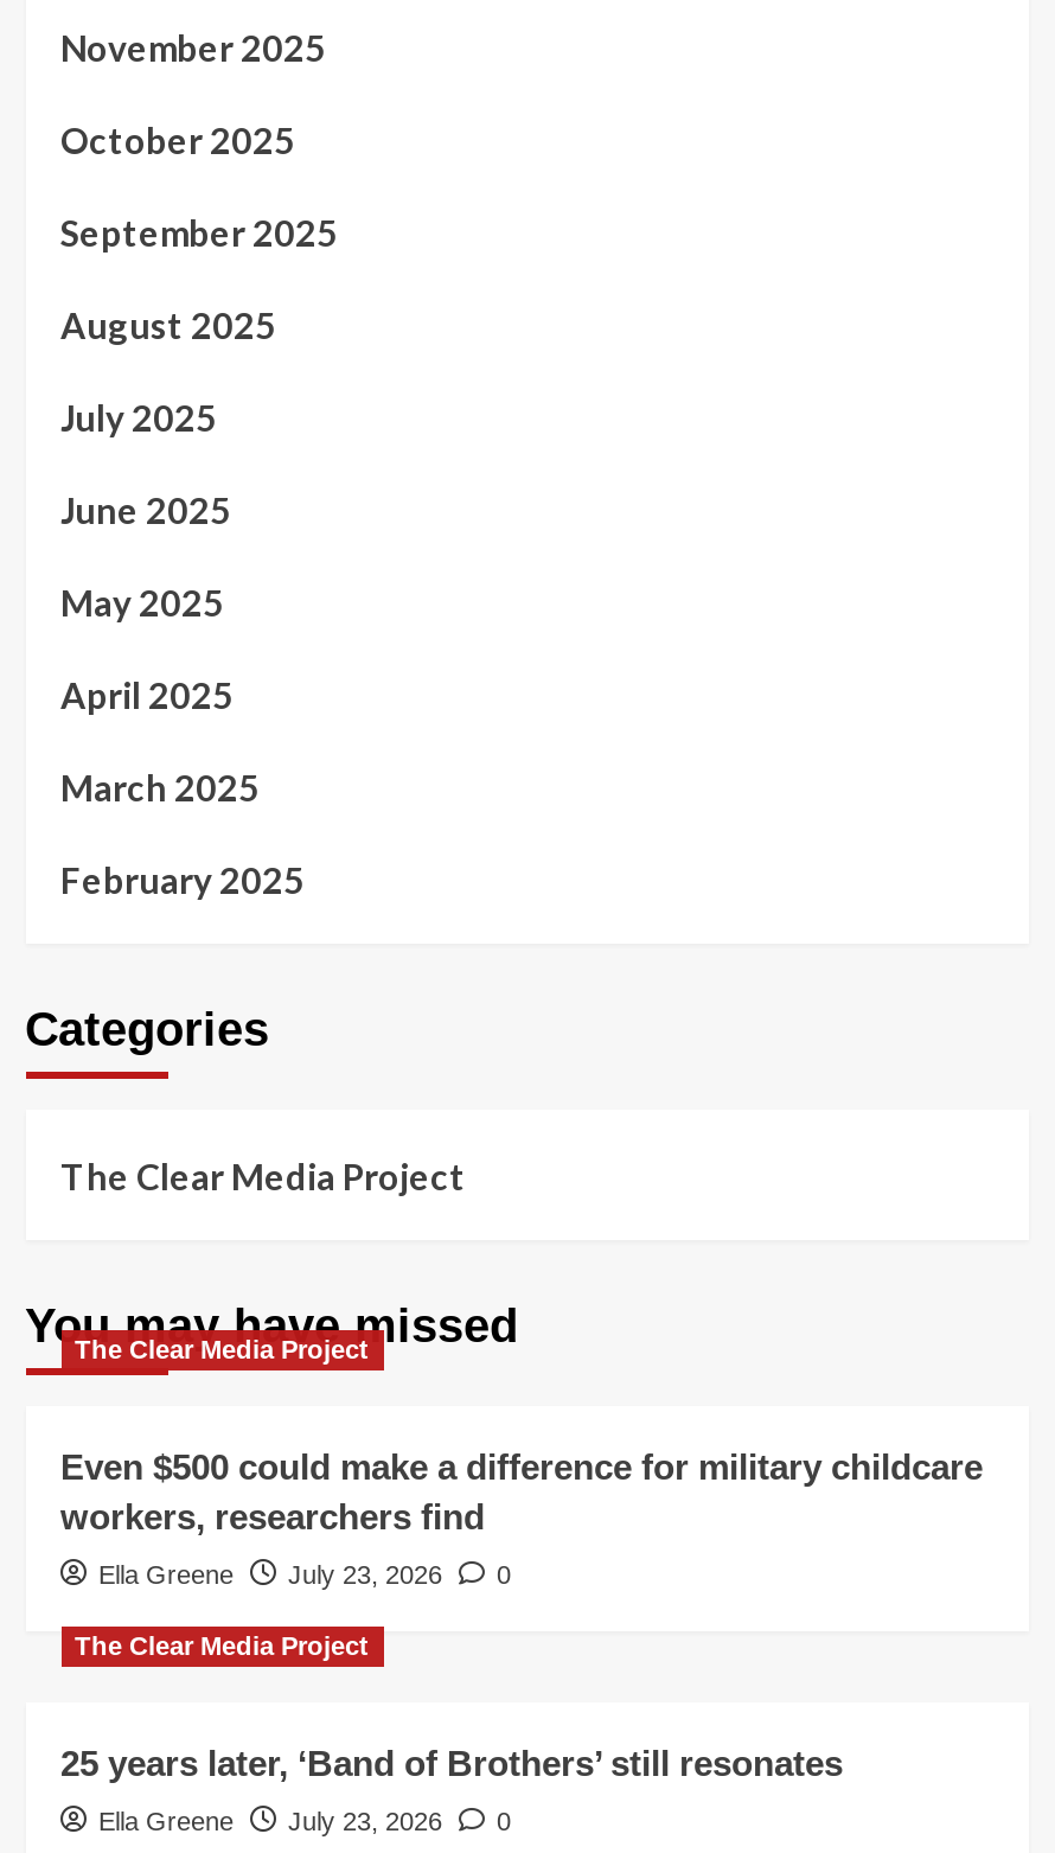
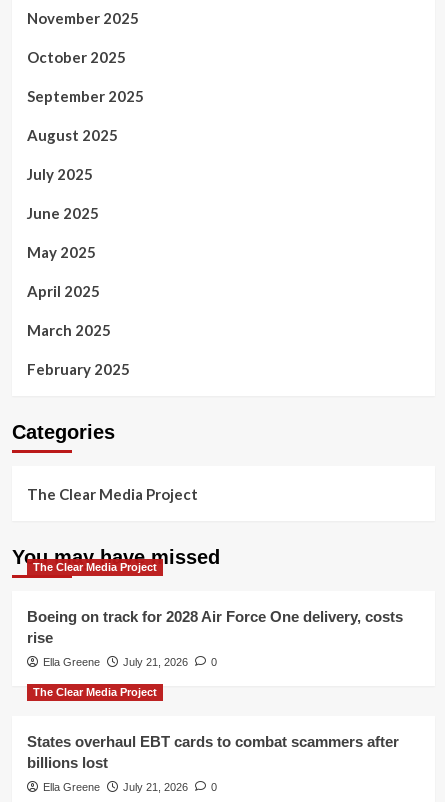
[60,1446,983,1536] Even $500 could make a difference for military childcare | workers, researchers find -> [26,608,402,646] Boeing on track for 2028 Air Force One delivery, costs | rise
[98,1560,511,1588] Ella Greene July 23, 2026 0 -> [42,656,216,668] Ella Greene July 21, 2026 0
[60,1743,843,1783] 25 years later, ‘Band of Brothers’ still resonates -> [26,733,398,771] States overhaul EBT cards to combat scammers after | billions lost
[98,1807,511,1835] Ella Greene July 23, 2026 0 -> [42,781,216,793] Ella Greene July 21, 2026 0

